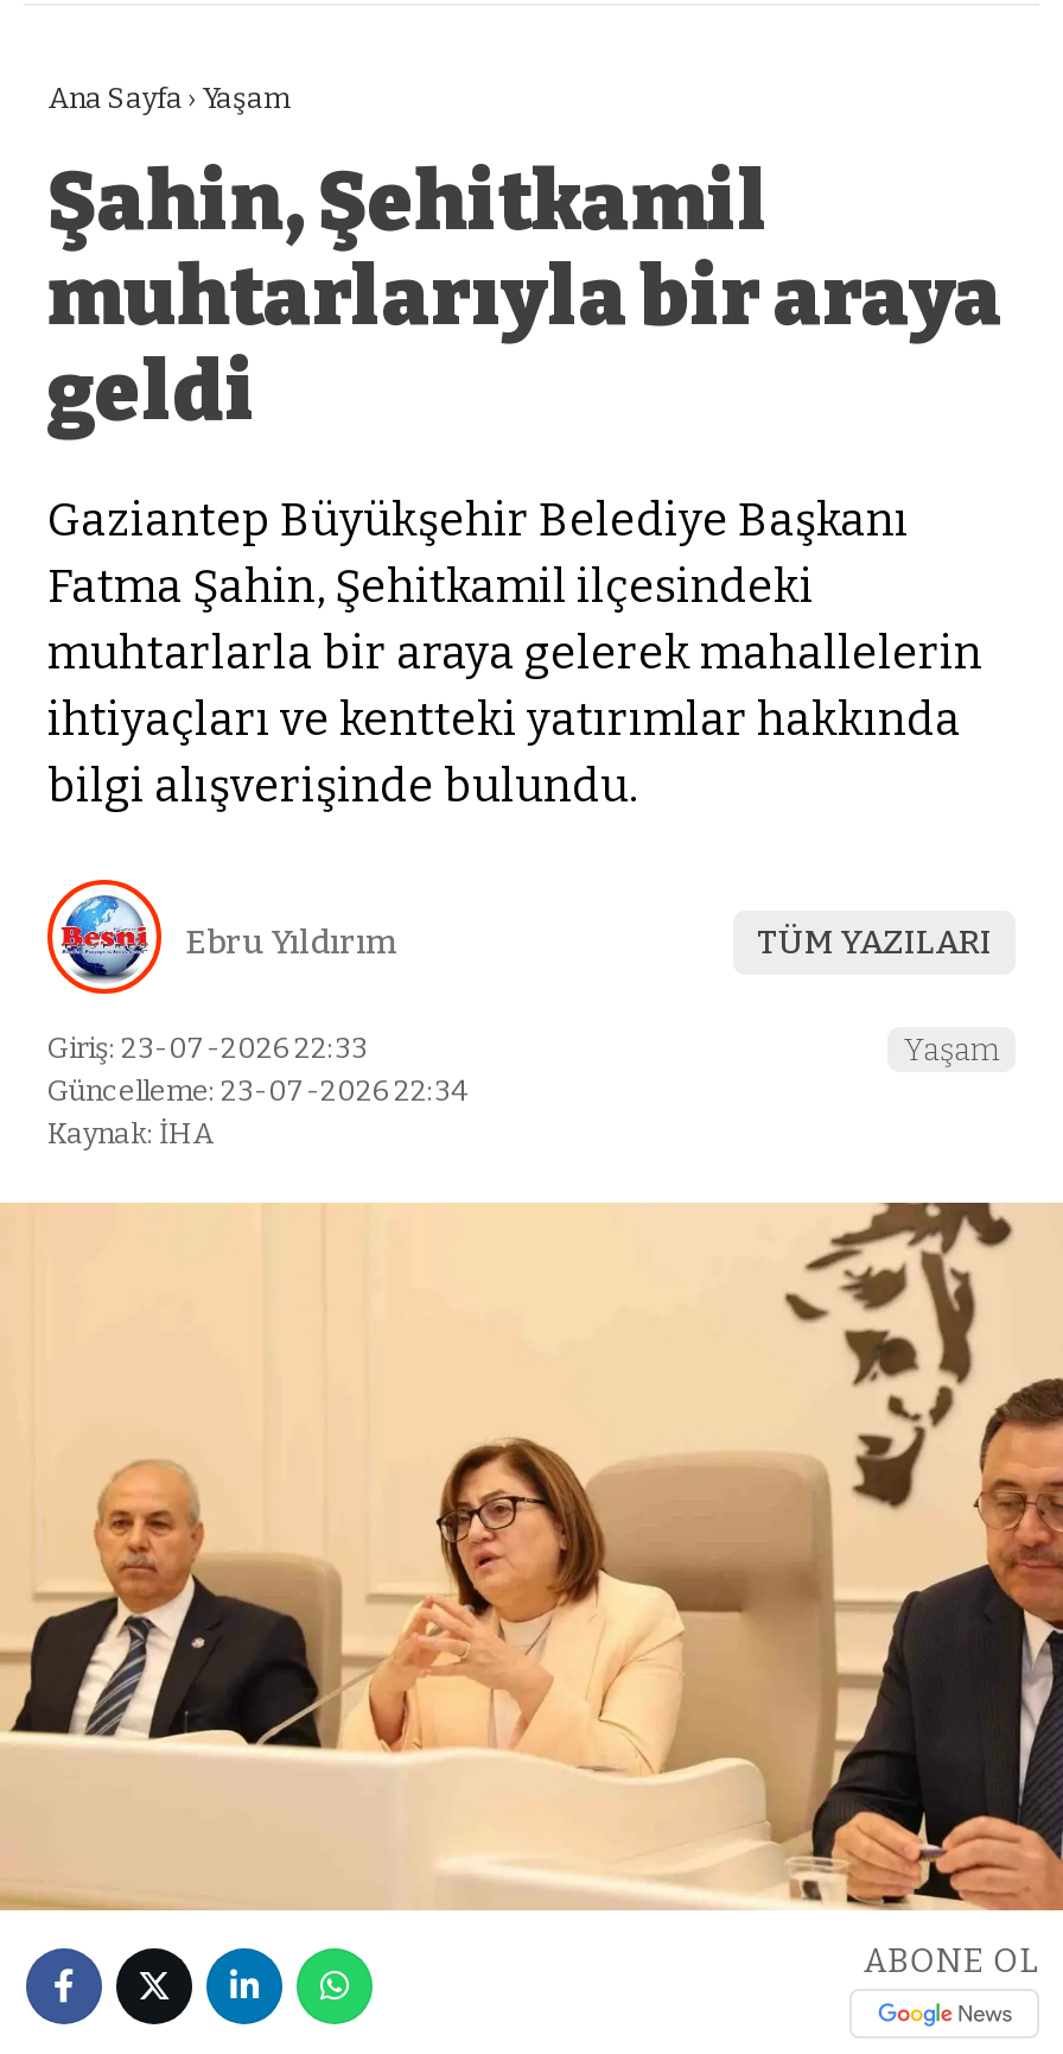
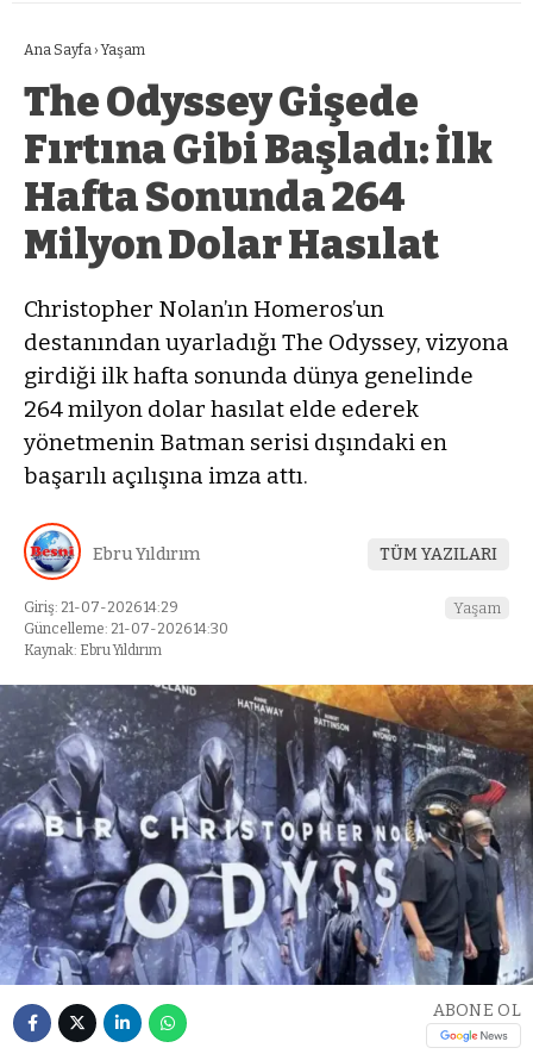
[47,154,1004,441] Şahin, Şehitkamil | muhtarlarıyla bir araya | geldi -> [24,78,493,269] The Odyssey Gişede | Fırtına Gibi Başladı: İlk | Hafta Sonunda 264 | Milyon Dolar Hasılat
[47,493,982,814] Gaziantep Büyükşehir Belediye Başkanı | Fatma Şahin, Şehitkamil ilçesindeki | muhtarlarla bir araya gelerek mahallelerin | ihtiyaçları ve kentteki yatırımlar hakkında | bilgi alışverişinde bulundu. -> [24,296,509,490] Christopher Nolan’ın Homeros’un | destanından uyarladığı The Odyssey, vizyona | girdiği ilk hafta sonunda dünya genelinde | 264 milyon dolar hasılat elde ederek | yönetmenin Batman serisi dışındaki en | başarılı açılışına imza attı.
moved [45,875,999,1067] -> [23,520,501,617]: [image] | Ebru Yıldırım | TÜM YAZILARI | Yaşam
[47,1031,467,1150] Giriş: 23-07-2026 22:33 | Güncelleme: 23-07-2026 22:34 | Kaynak: İHA -> [24,599,228,658] Giriş: 21-07-2026 14:29 | Güncelleme: 21-07-2026 14:30 | Kaynak: Ebru Yıldırım
[7,1200,1056,1910] [image] -> [4,684,529,986] [image]

